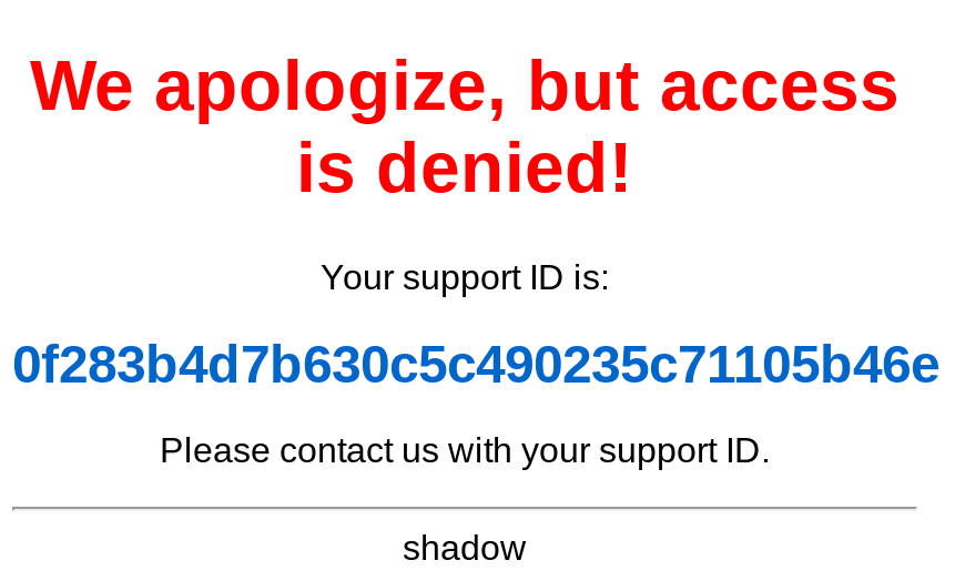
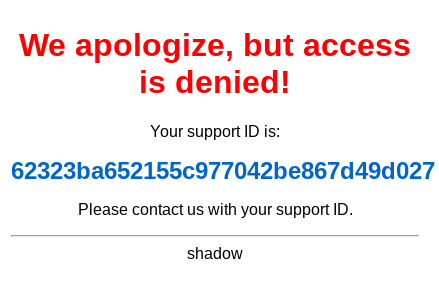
[12,334,939,393] 0f283b4d7b630c5c490235c71105b46e -> [11,157,435,184] 62323ba652155c977042be867d49d027

